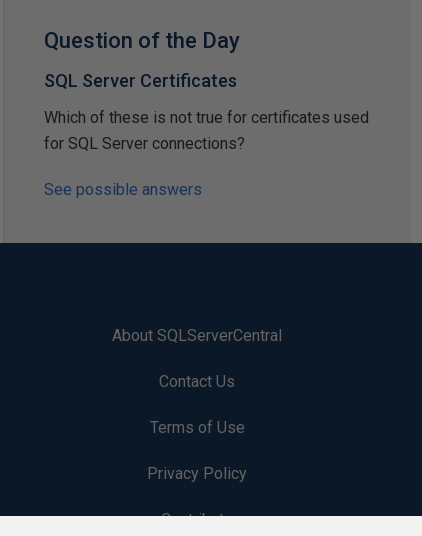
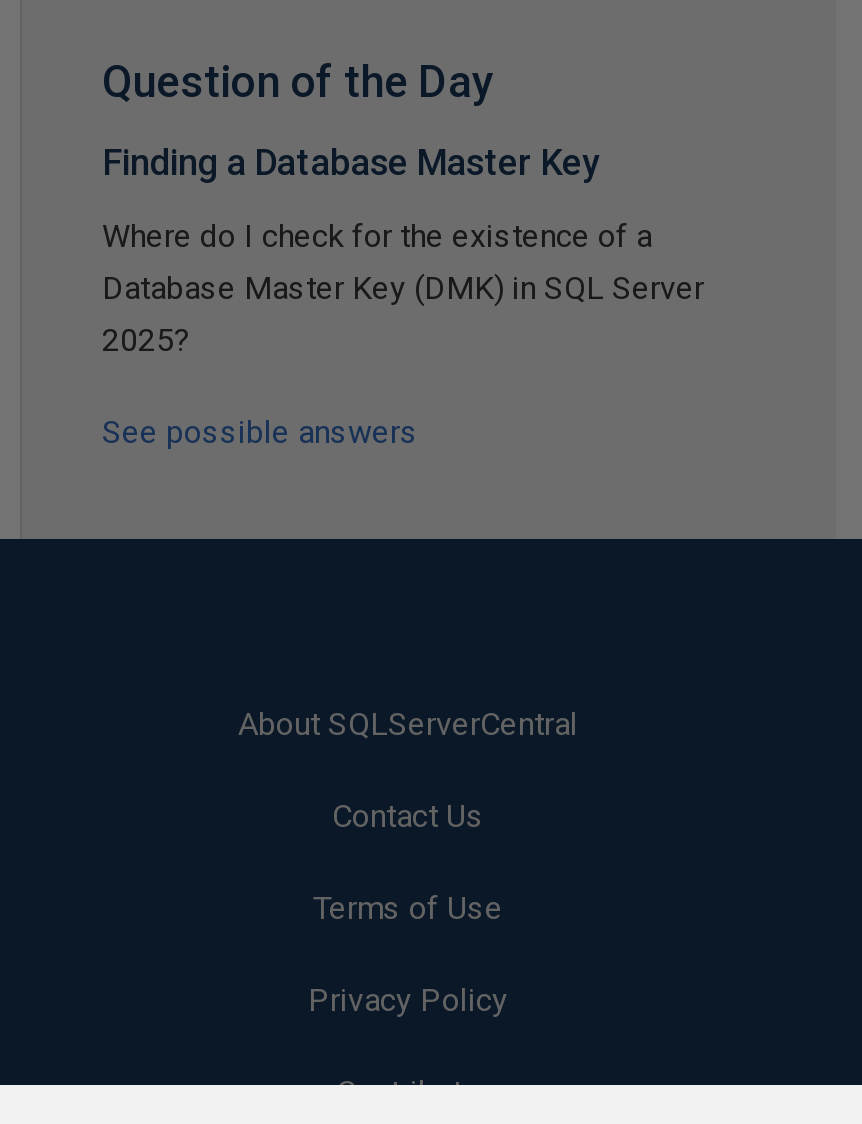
[44,70,237,91] SQL Server Certificates -> [102,141,600,183] Finding a Database Master Key
[44,108,369,153] Which of these is not true for certificates used | for SQL Server connections? -> [102,217,704,359] Where do I check for the existence of a | Database Master Key (DMK) in SQL Server | 2025?

